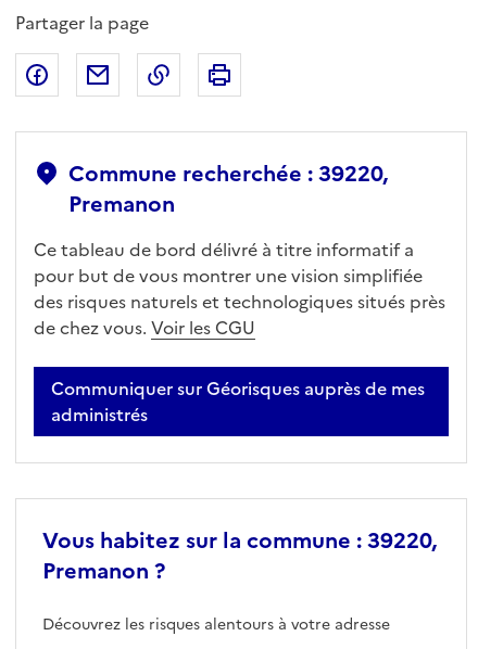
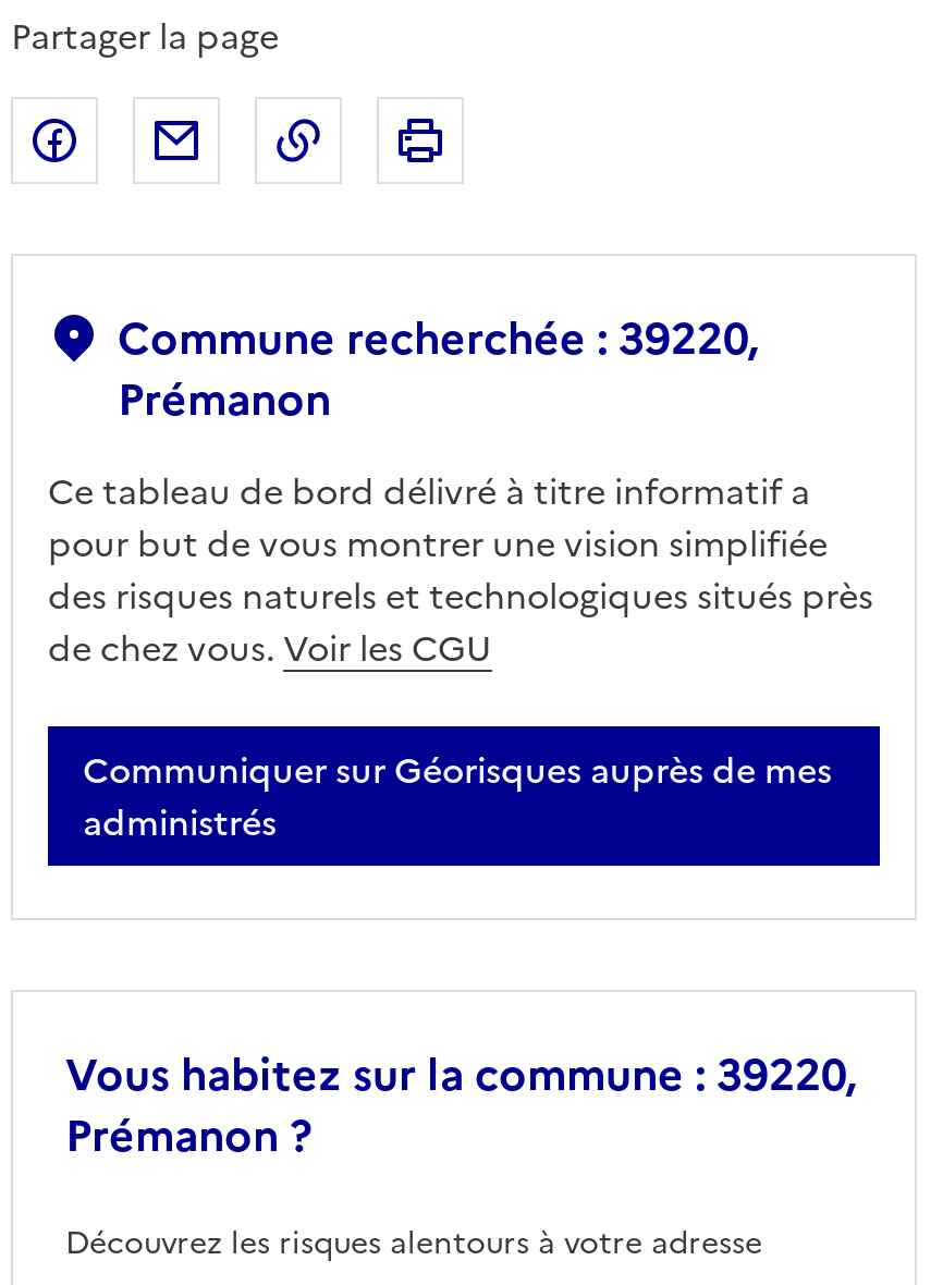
[68,188,175,221] Premanon -> [118,368,331,433] Prémanon
[42,555,165,588] Premanon ? -> [65,1104,311,1169] Prémanon ?

